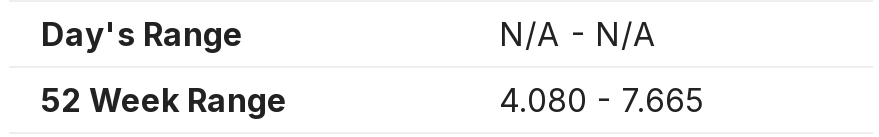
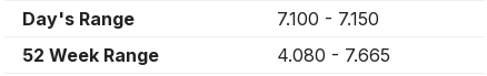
[499,14,657,54] N/A - N/A -> [277,8,379,30] 7.100 - 7.150

